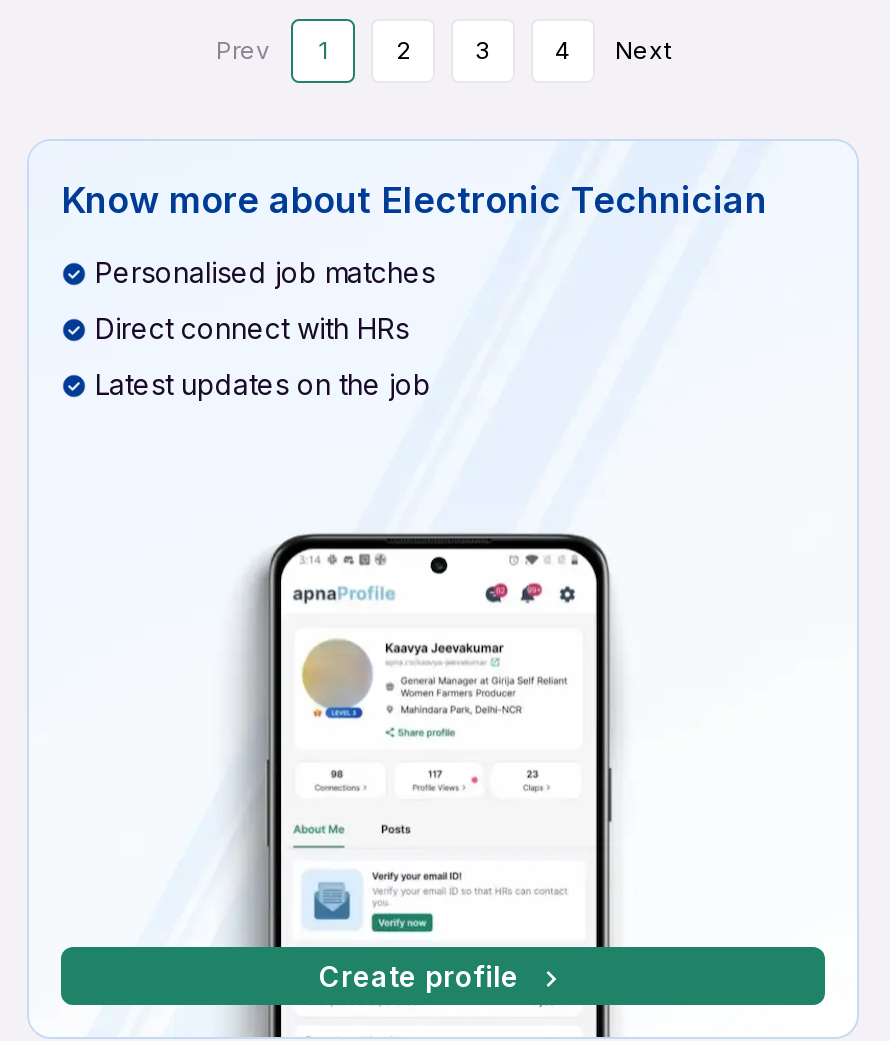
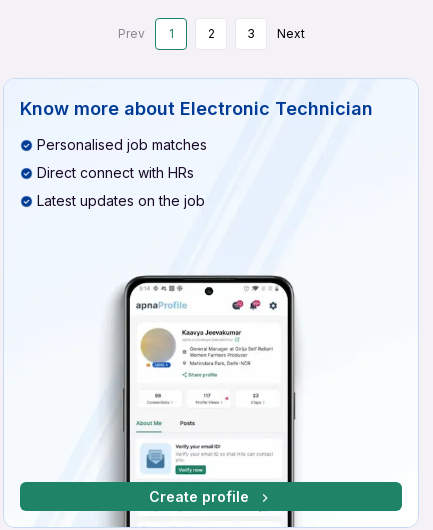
[555,35,571,65] 4 -> none

